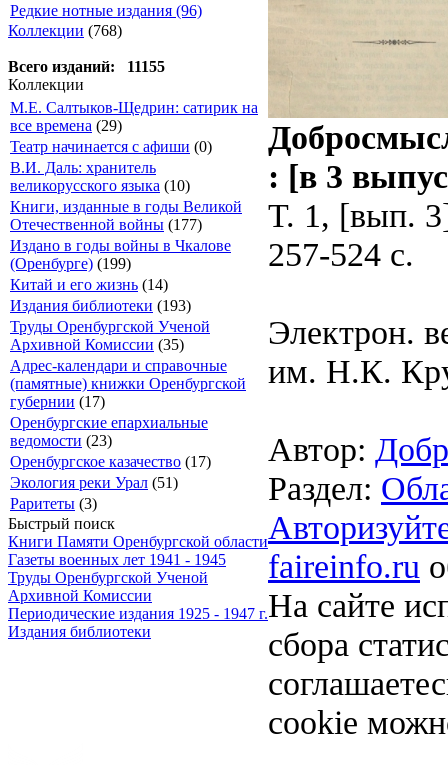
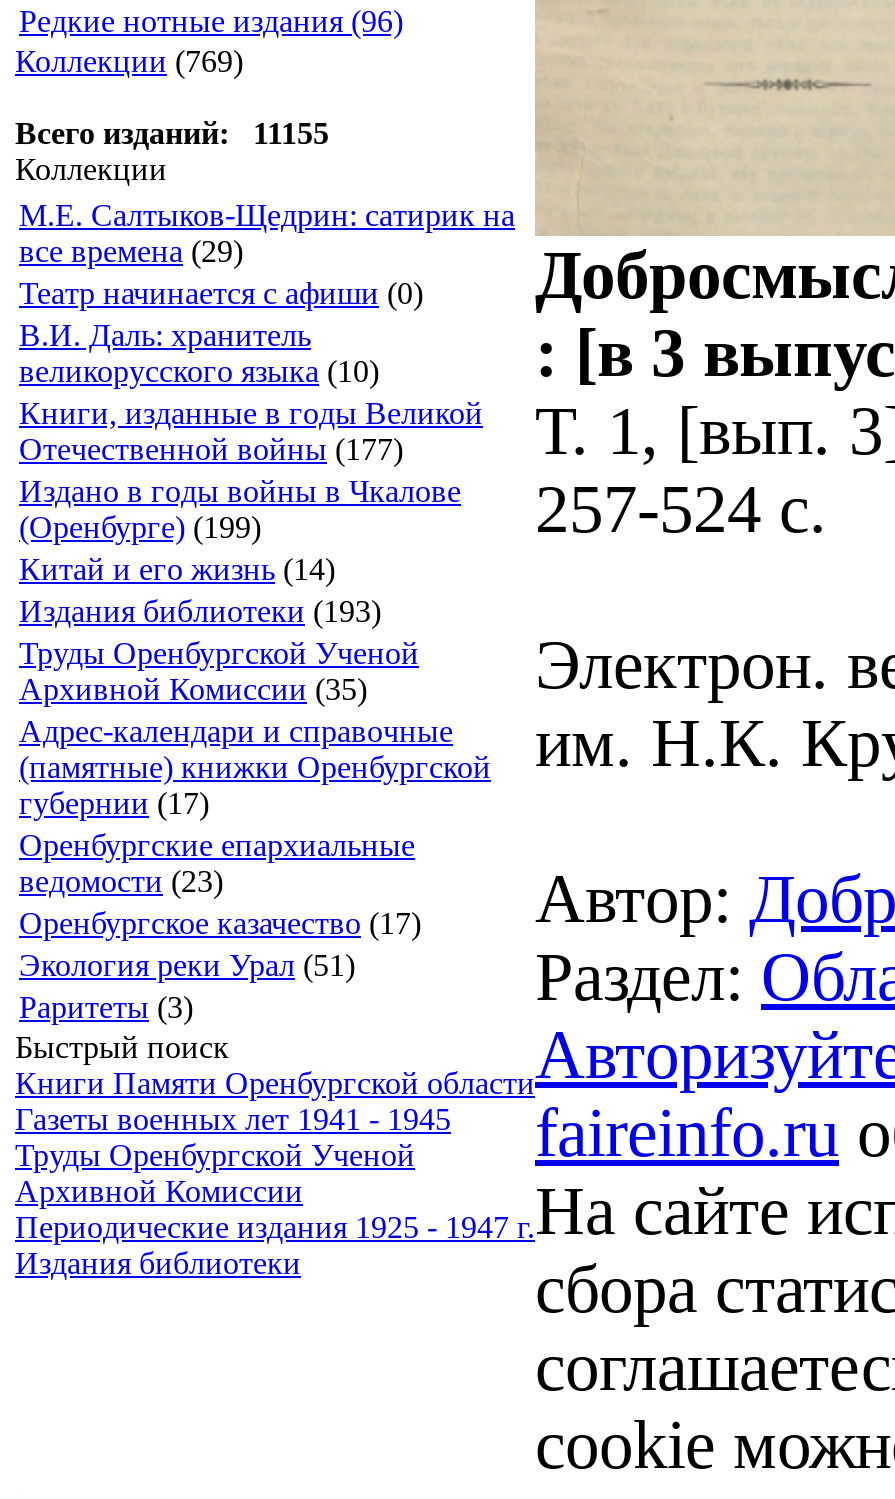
[8,22,122,39] Коллекции (768) -> [15,44,243,78] Коллекции (769)

